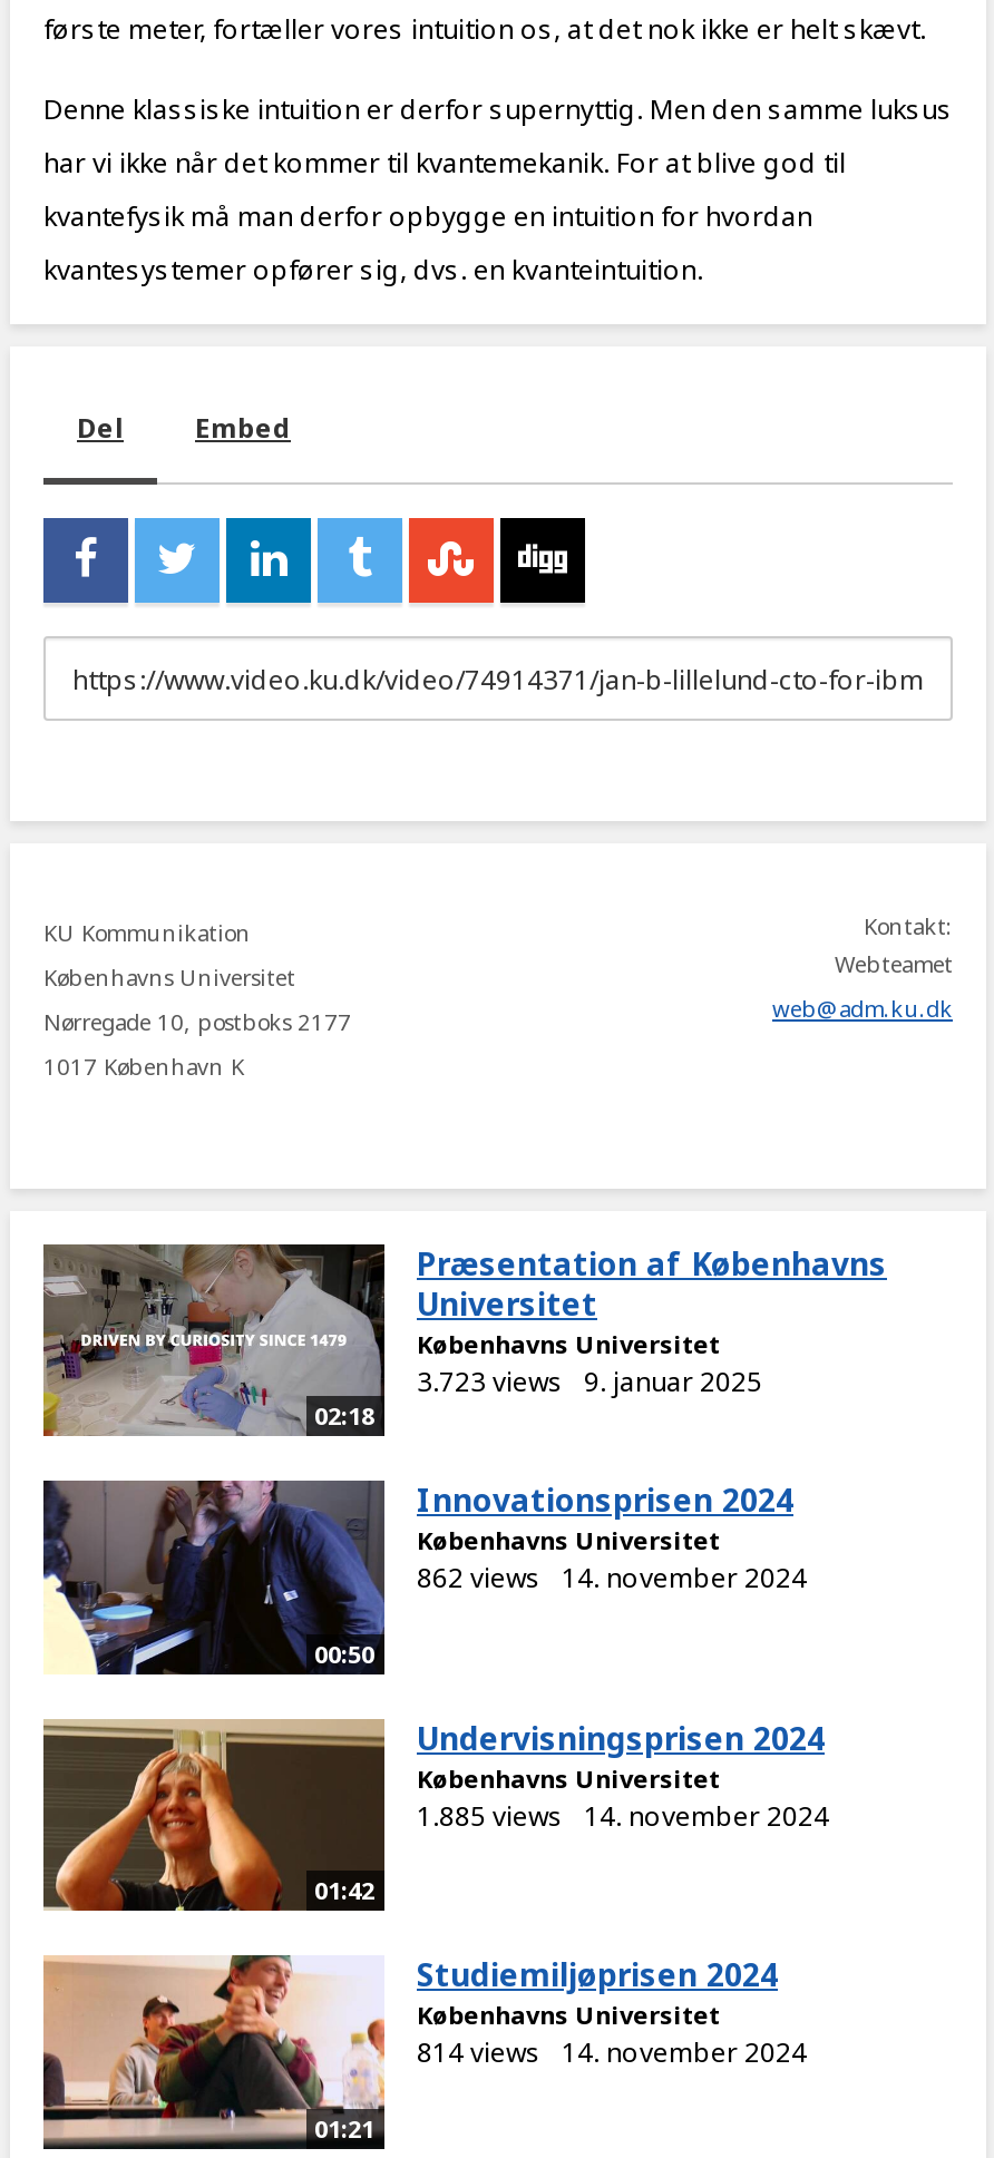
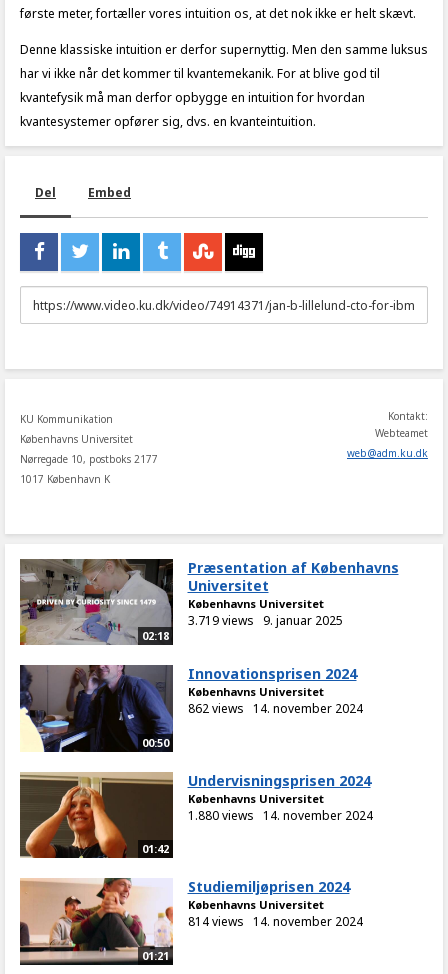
[417,1363,762,1400] 3.723 views 9. januar 2025 -> [187,612,342,629] 3.719 views 9. januar 2025
[417,1797,829,1834] 1.885 views 14. november 2024 -> [187,807,372,824] 1.880 views 14. november 2024

